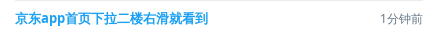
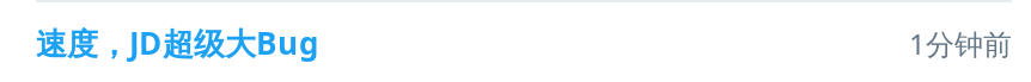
[15,9,208,27] 京东app首页下拉二楼右滑就看到 -> [36,21,318,64] 速度，JD超级大Bug

